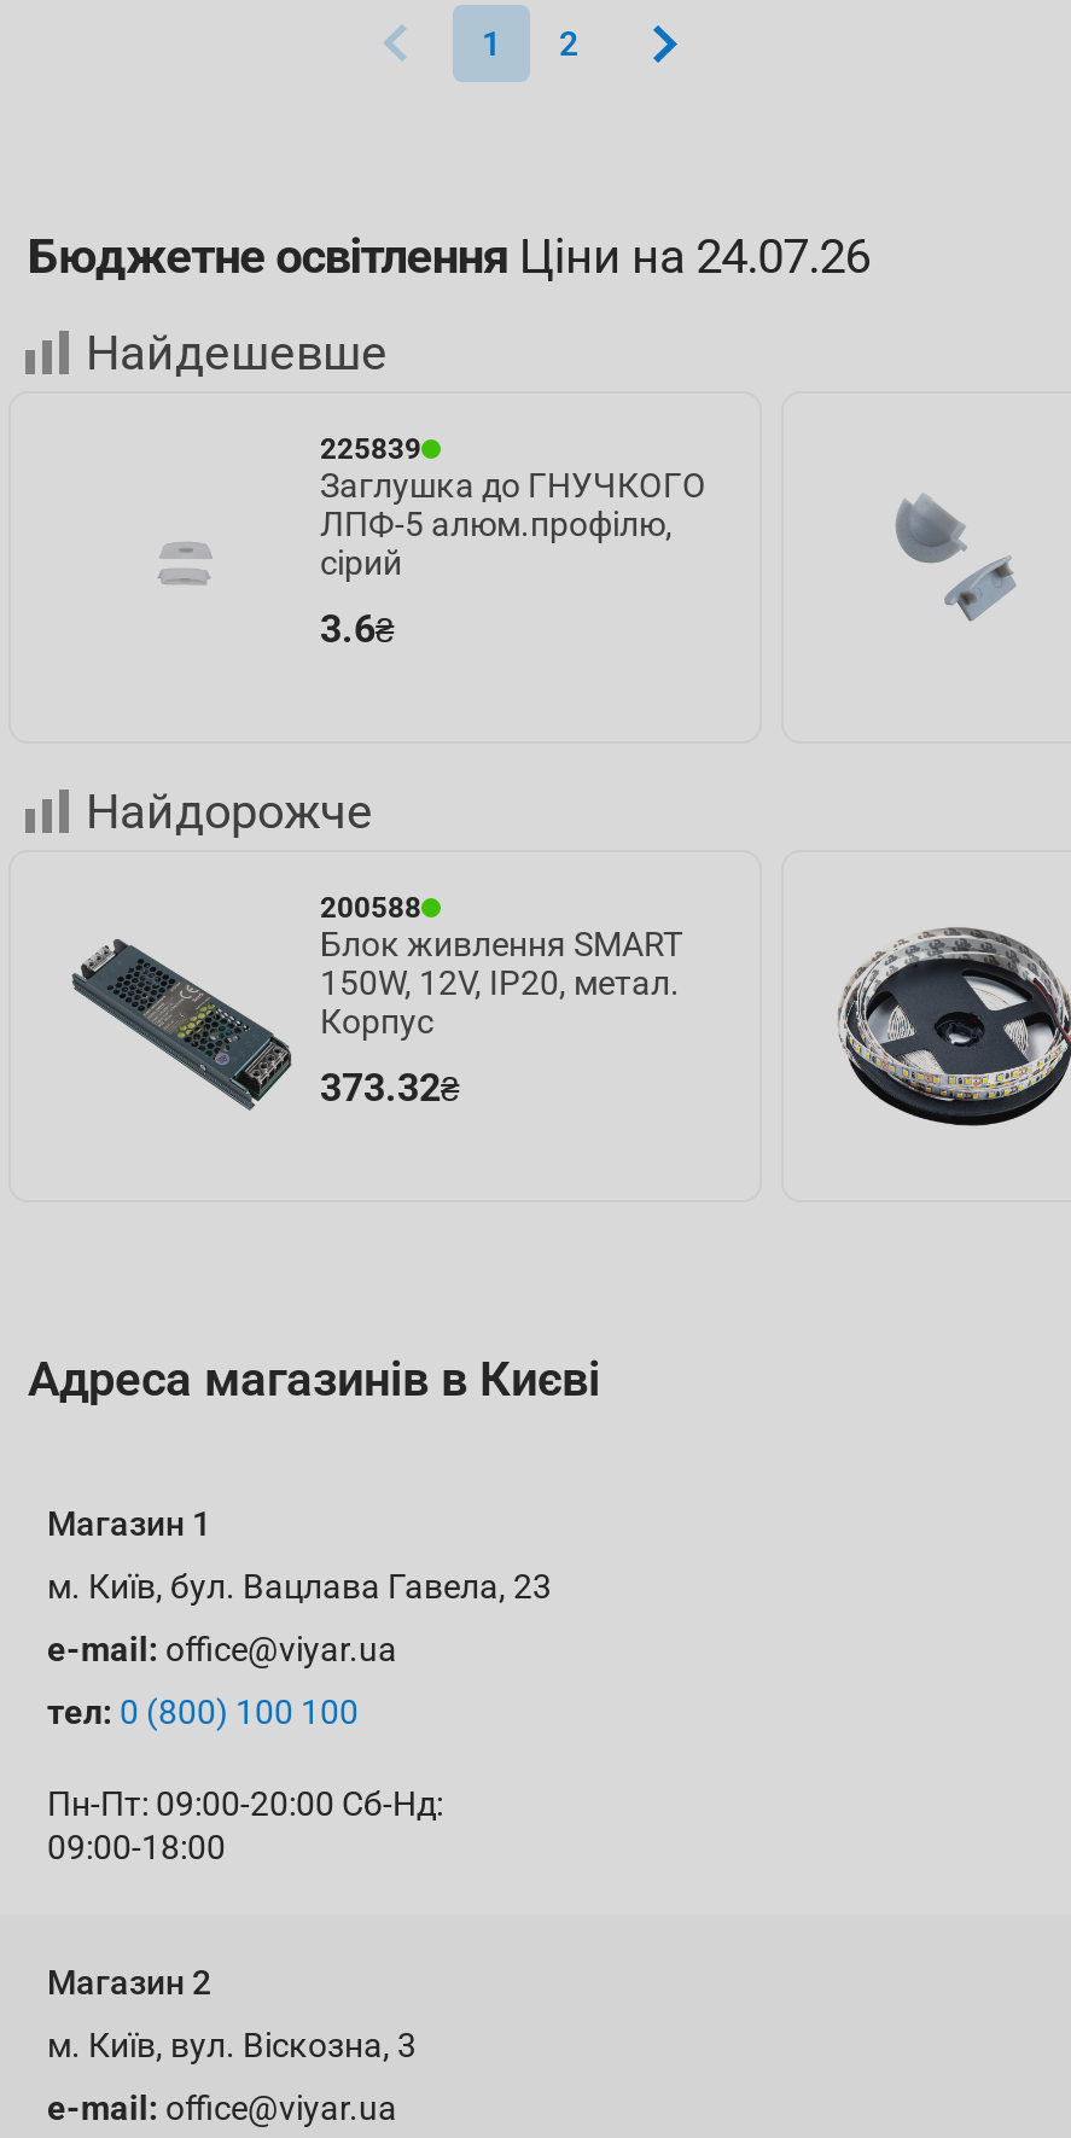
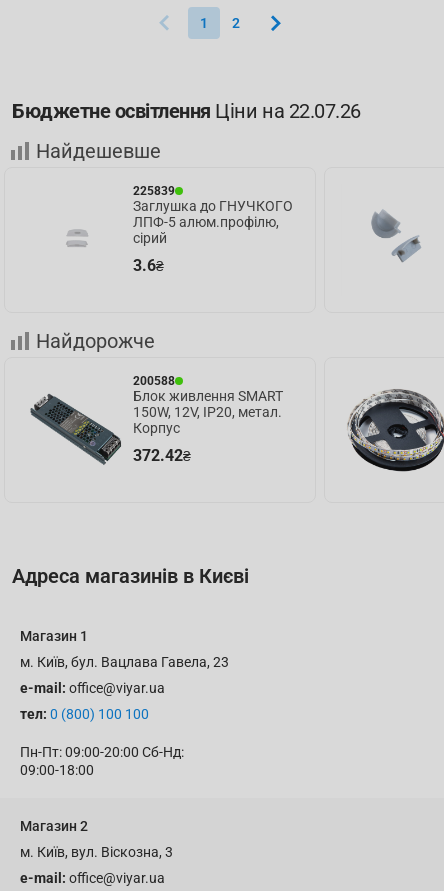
[28,227,870,285] Бюджетне освітлення Ціни на 24.07.26 -> [12,99,361,123] Бюджетне освітлення Ціни на 22.07.26
[320,1065,460,1111] 373.32₴ -> [133,446,191,465] 372.42₴

